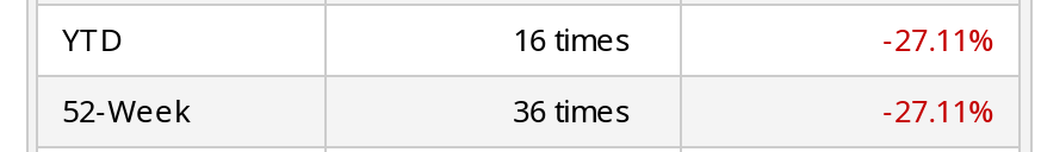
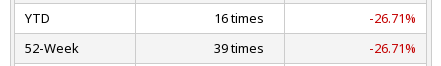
[883,17,995,60] -27.11% -> [369,9,416,27] -26.71%
[513,89,632,131] 36 times -> [214,39,264,57] 39 times
[883,89,995,131] -27.11% -> [369,39,416,57] -26.71%

